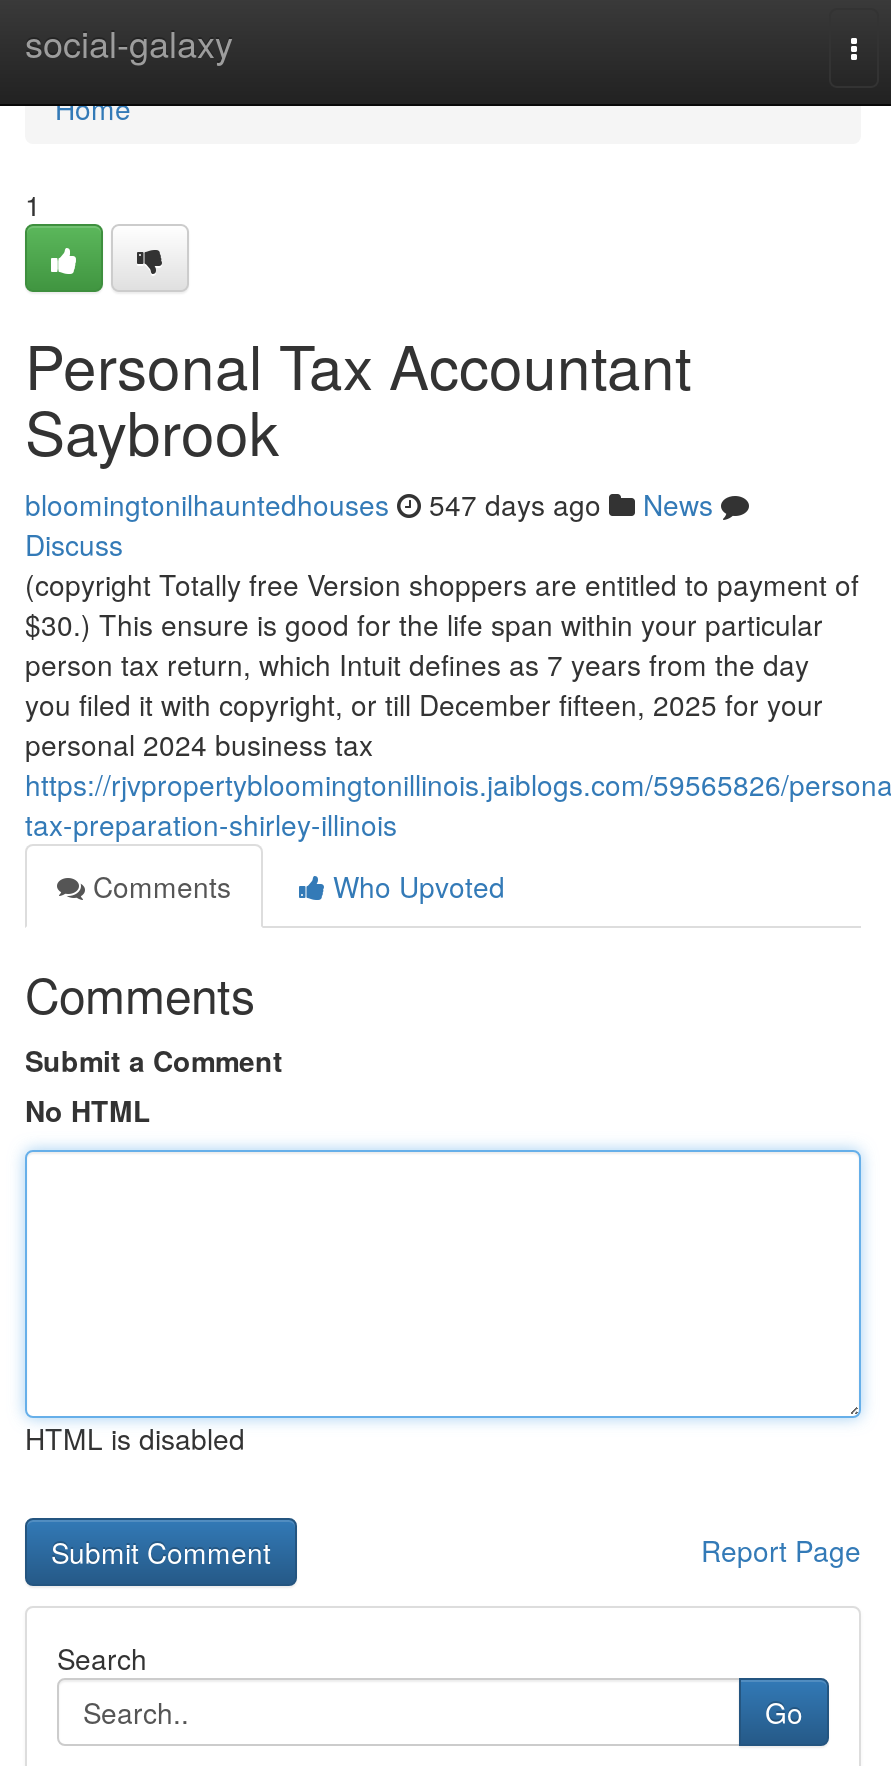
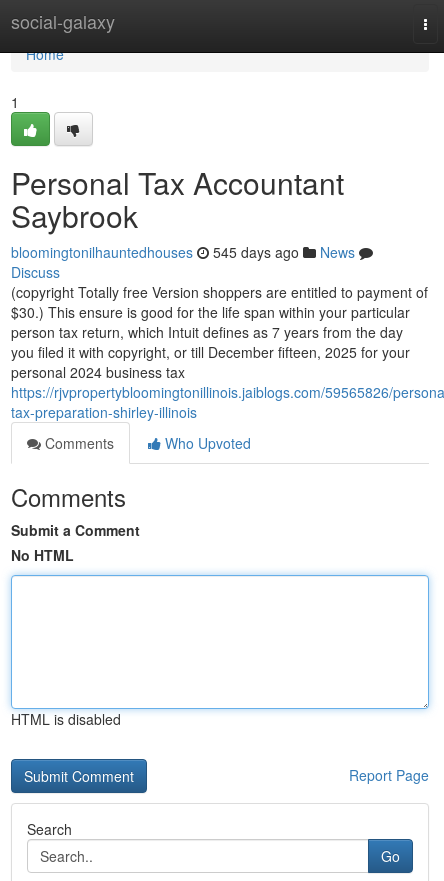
[25,484,713,524] bloomingtonilhauntedhouses 547 days ago News -> [11,242,355,262] bloomingtonilhauntedhouses 545 days ago News

